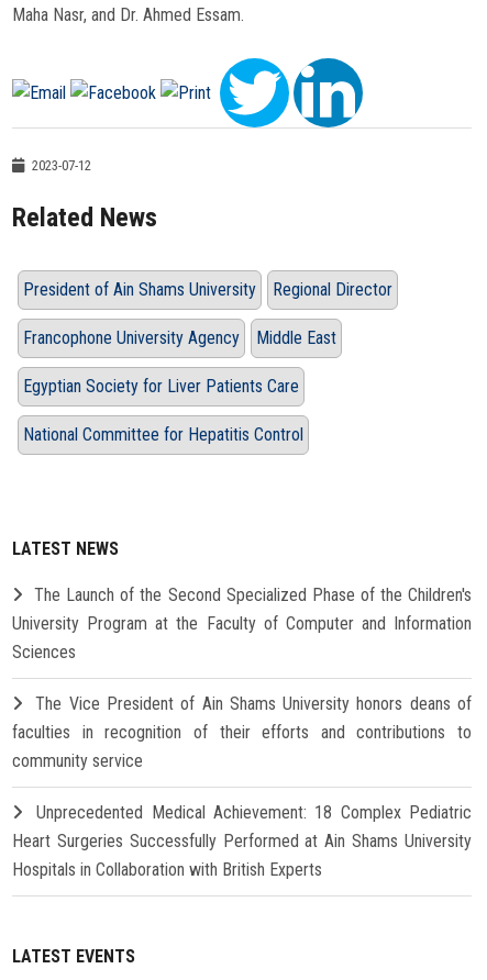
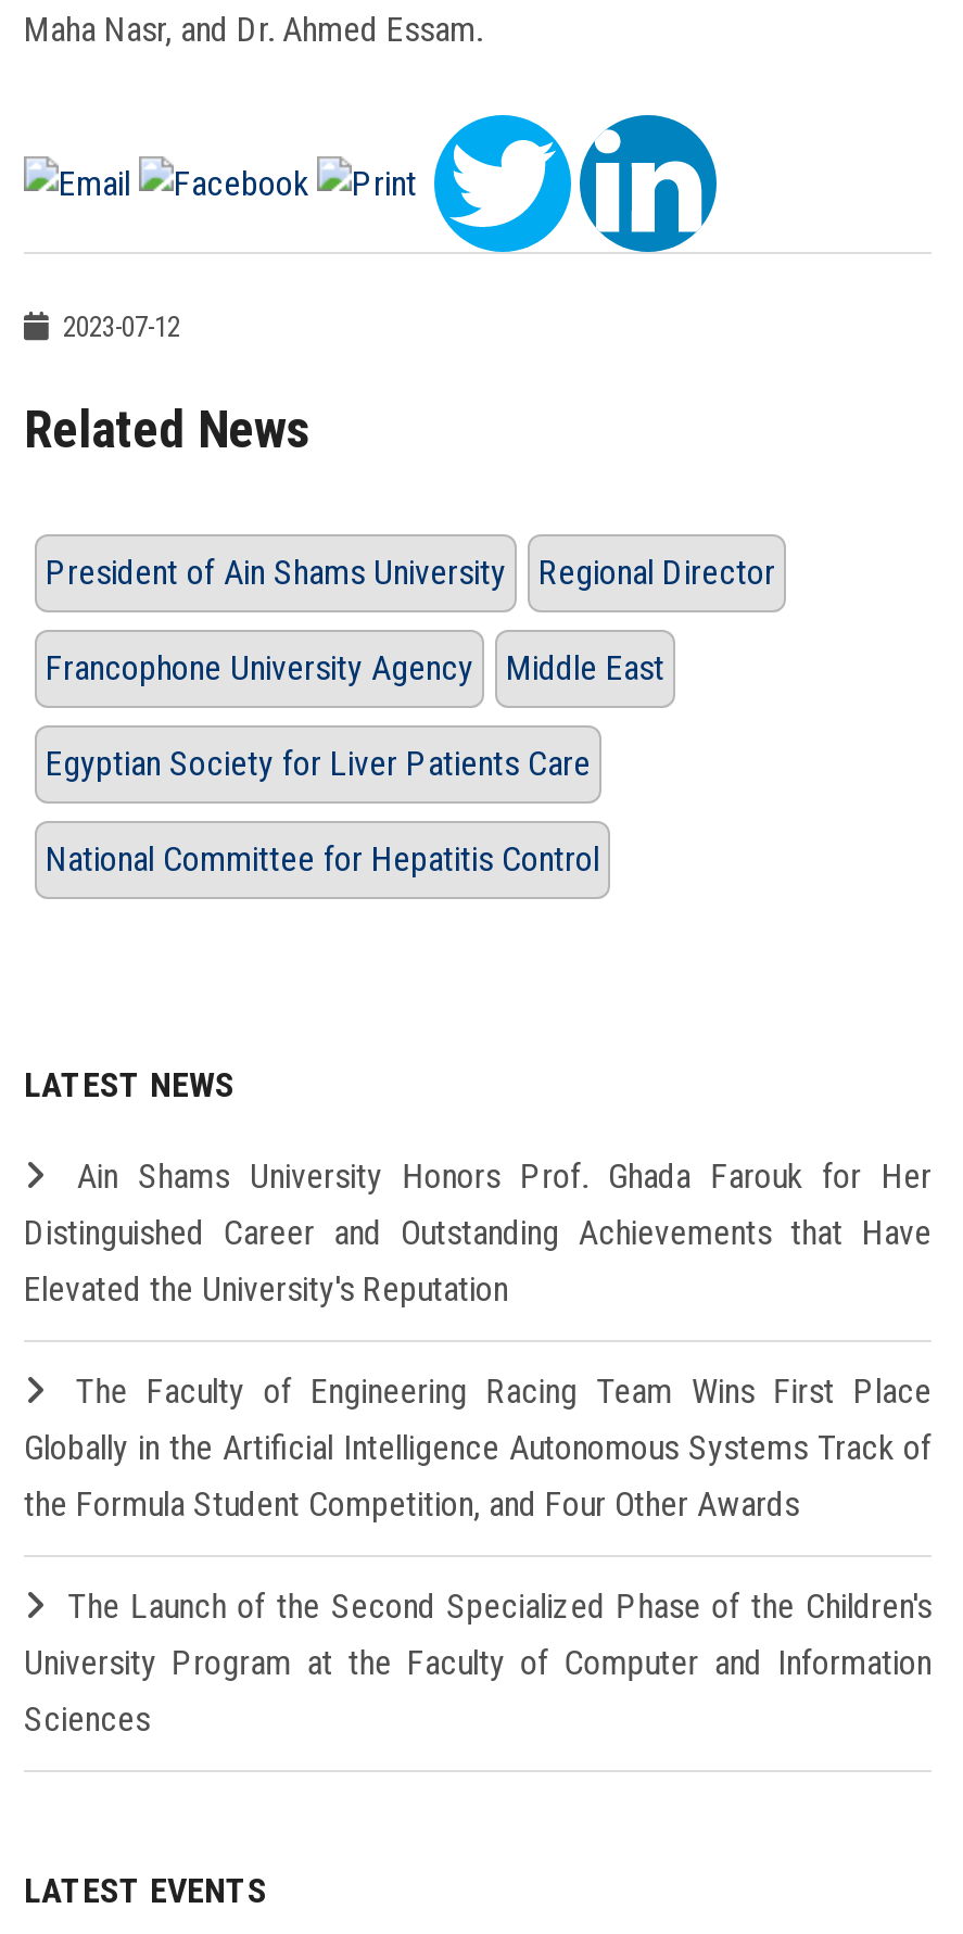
none -> [24,1156,932,1525] Ain Shams University Honors Prof. Ghada Farouk for Her | Distinguished Career and Outstanding Achievements that Have | Elevated the University's Reputation | The Faculty of Engineering Racing Team Wins First Place | Globally in the Artificial Intelligence Autonomous Systems Track of | the Formula Student Competition, and Four Other Awards
moved [12,585,472,663] -> [24,1586,932,1740]: The Launch of the Second Specialized Phase of the Children's | University Program at the Faculty of Computer and Information | Sciences
[12,694,472,880] The Vice President of Ain Shams University honors deans of | faculties in recognition of their efforts and contributions to | community service | Unprecedented Medical Achievement: 18 Complex Pediatric | Heart Surgeries Successfully Performed at Ain Shams University | Hospitals in Collaboration with British Experts -> none

